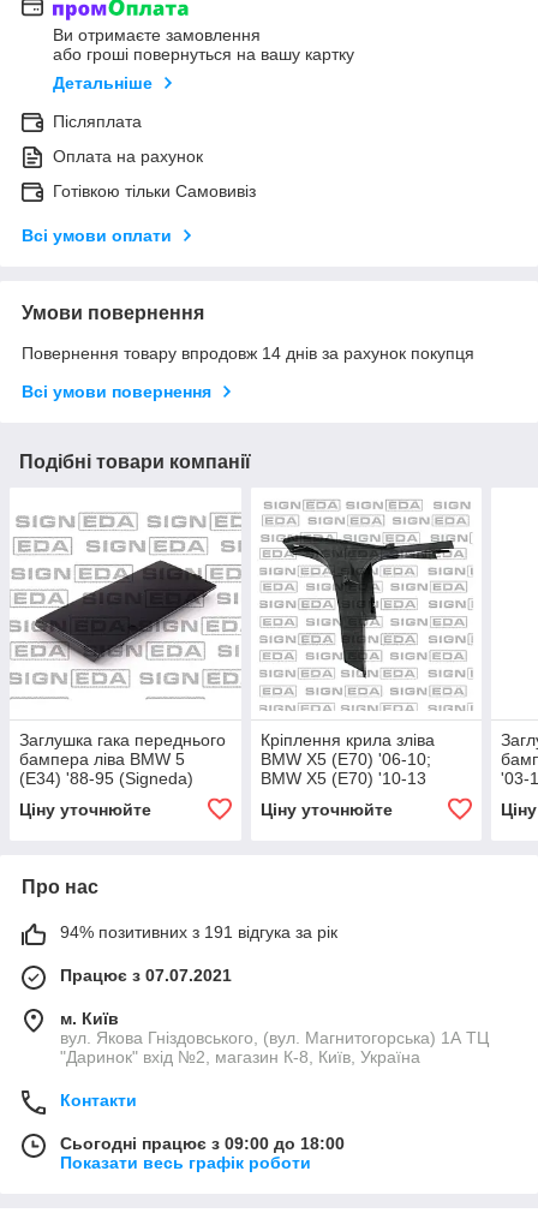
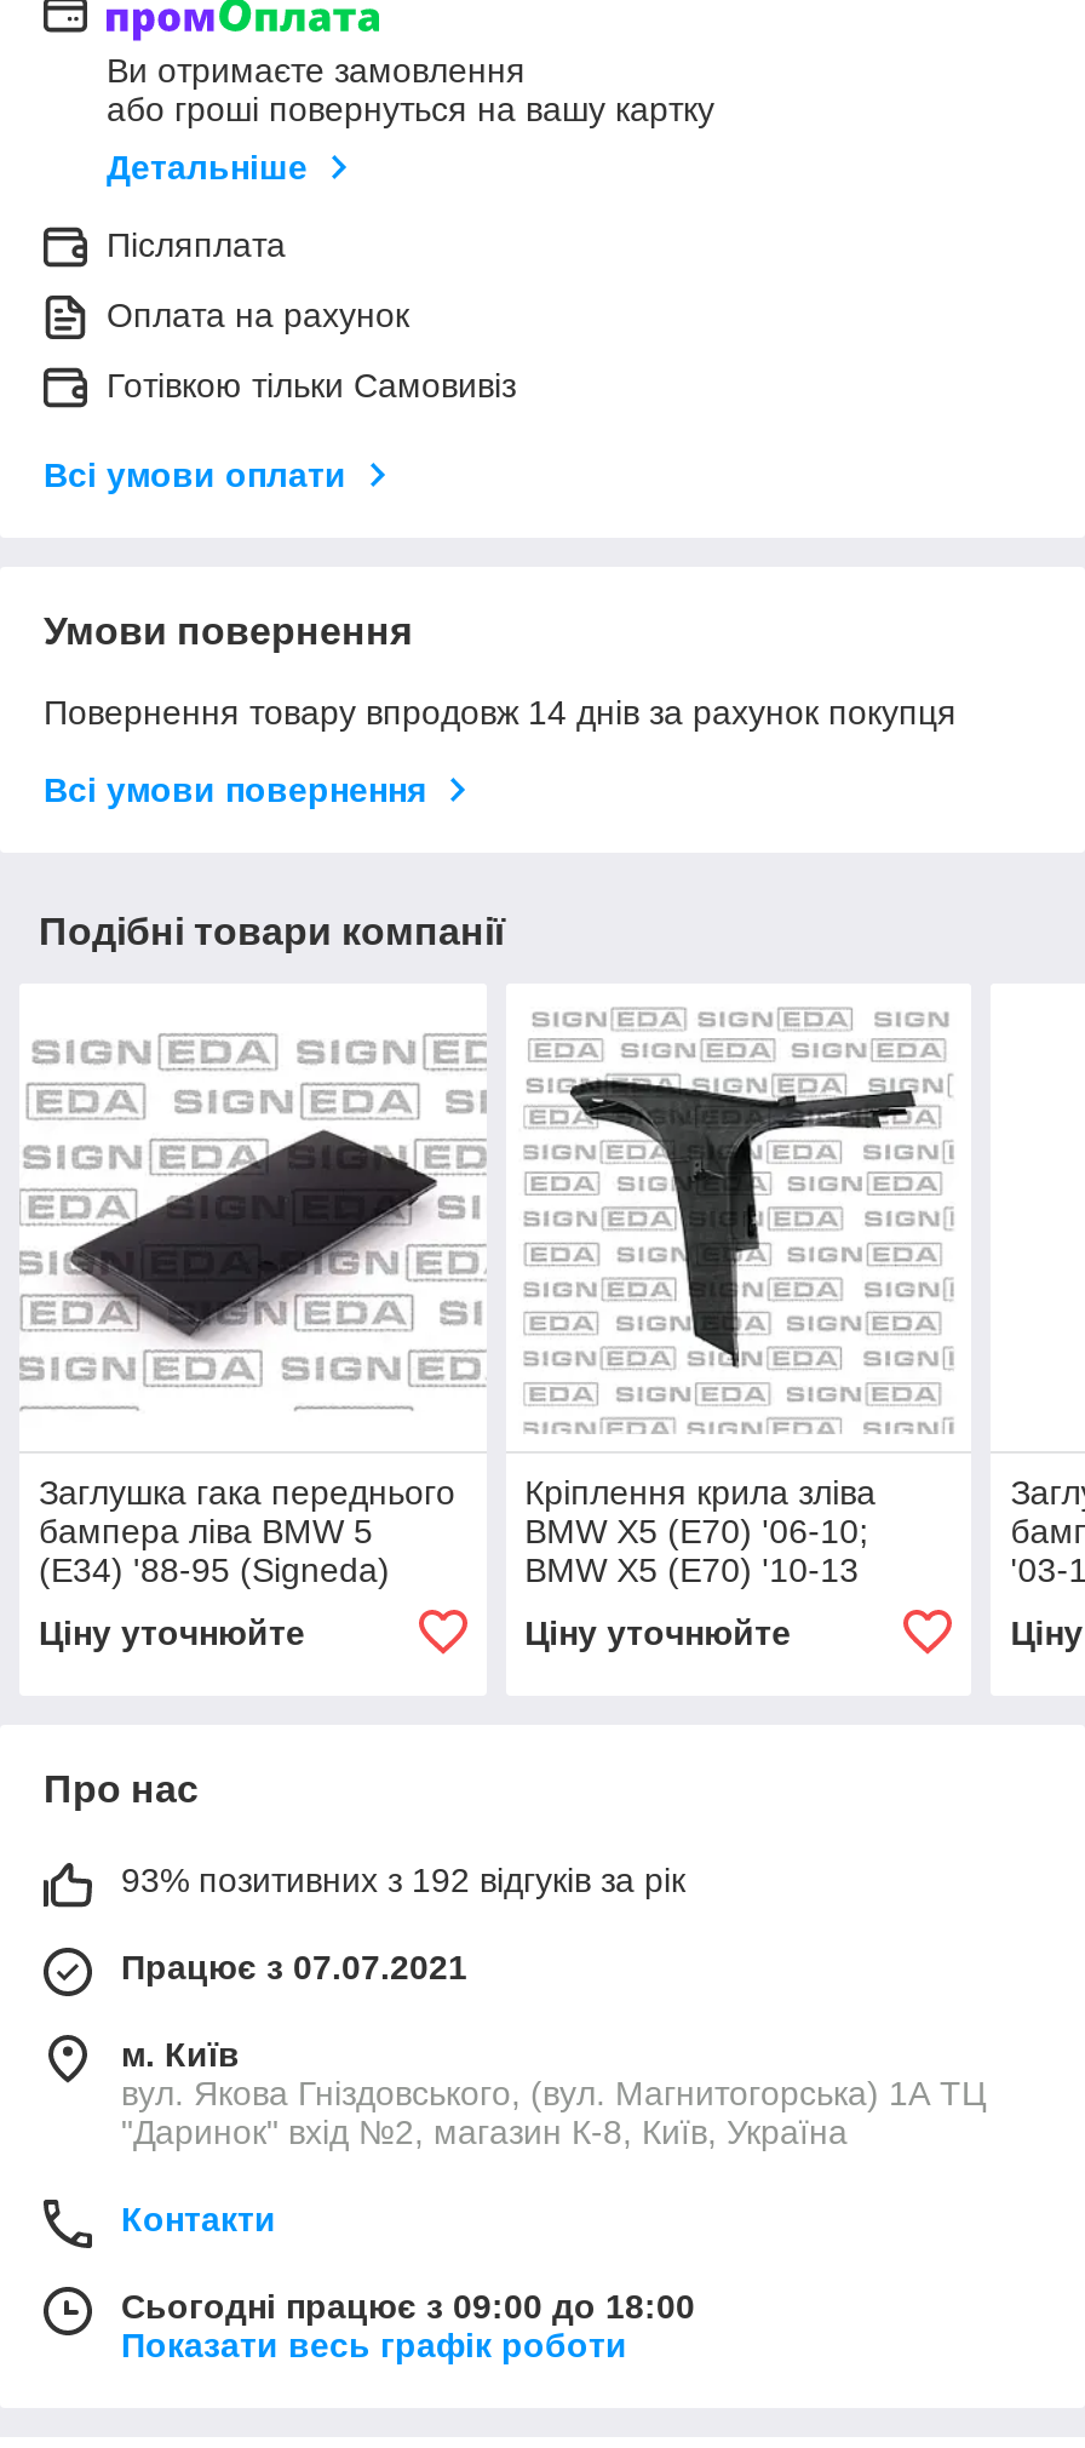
[60,922,337,941] 94% позитивних з 191 відгука за рік -> [121,1860,685,1899] 93% позитивних з 192 відгуків за рік

